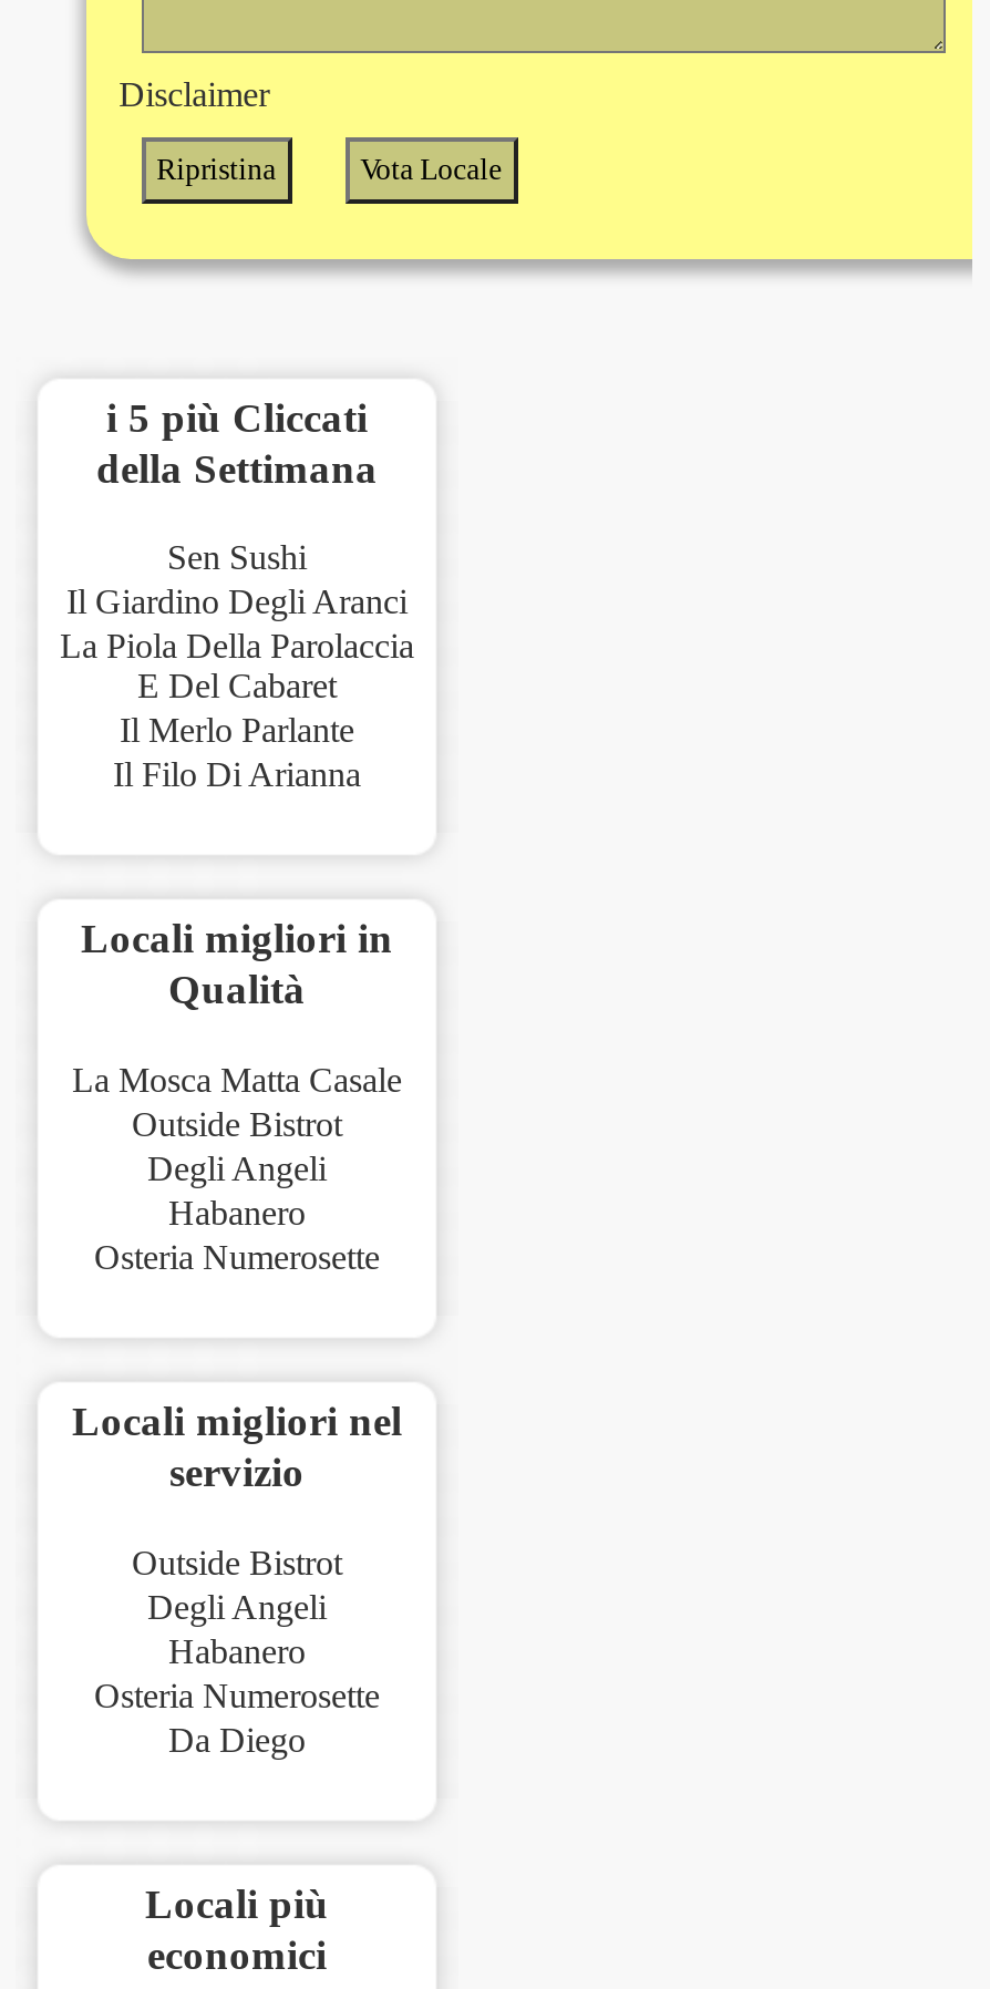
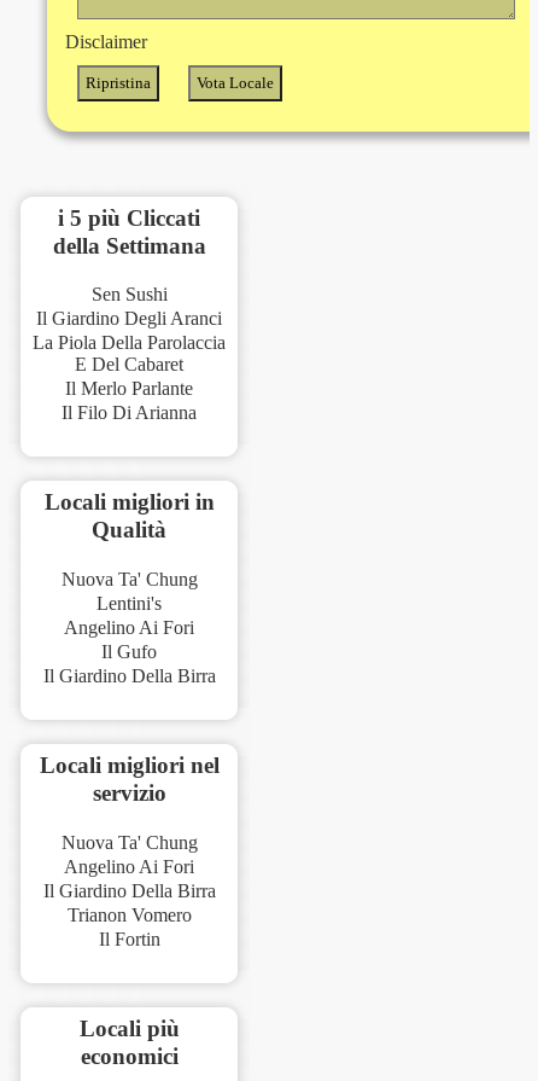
[72,1061,402,1276] La Mosca Matta Casale | Outside Bistrot | Degli Angeli | Habanero | Osteria Numerosette -> [43,569,215,686] Nuova Ta' Chung | Lentini's | Angelino Ai Fori | Il Gufo | Il Giardino Della Birra
[94,1544,380,1758] Outside Bistrot | Degli Angeli | Habanero | Osteria Numerosette | Da Diego -> [43,832,215,949] Nuova Ta' Chung | Angelino Ai Fori | Il Giardino Della Birra | Trianon Vomero | Il Fortin

